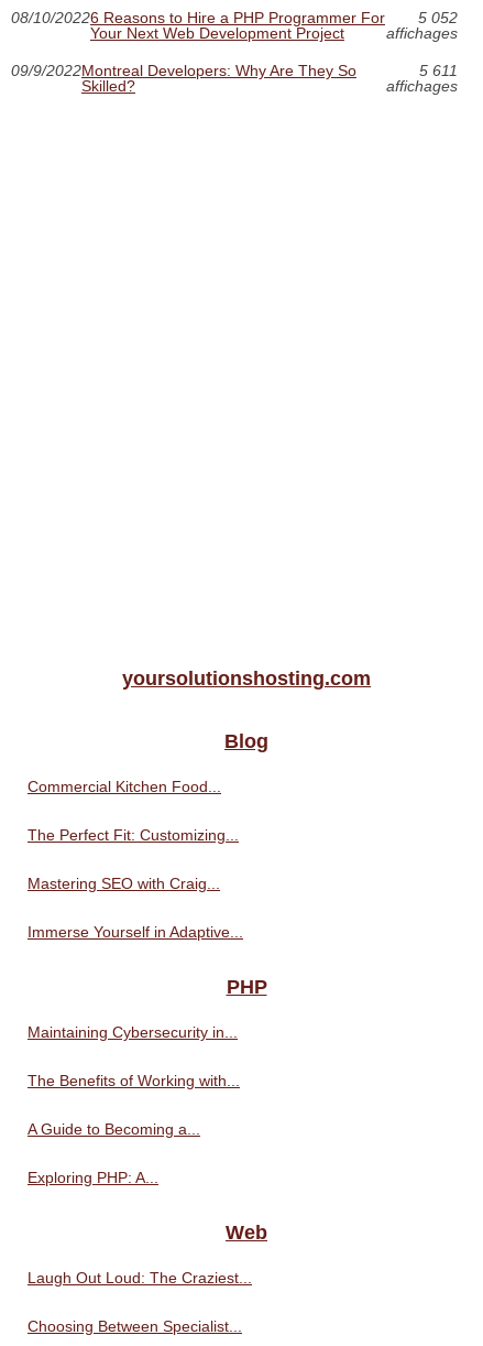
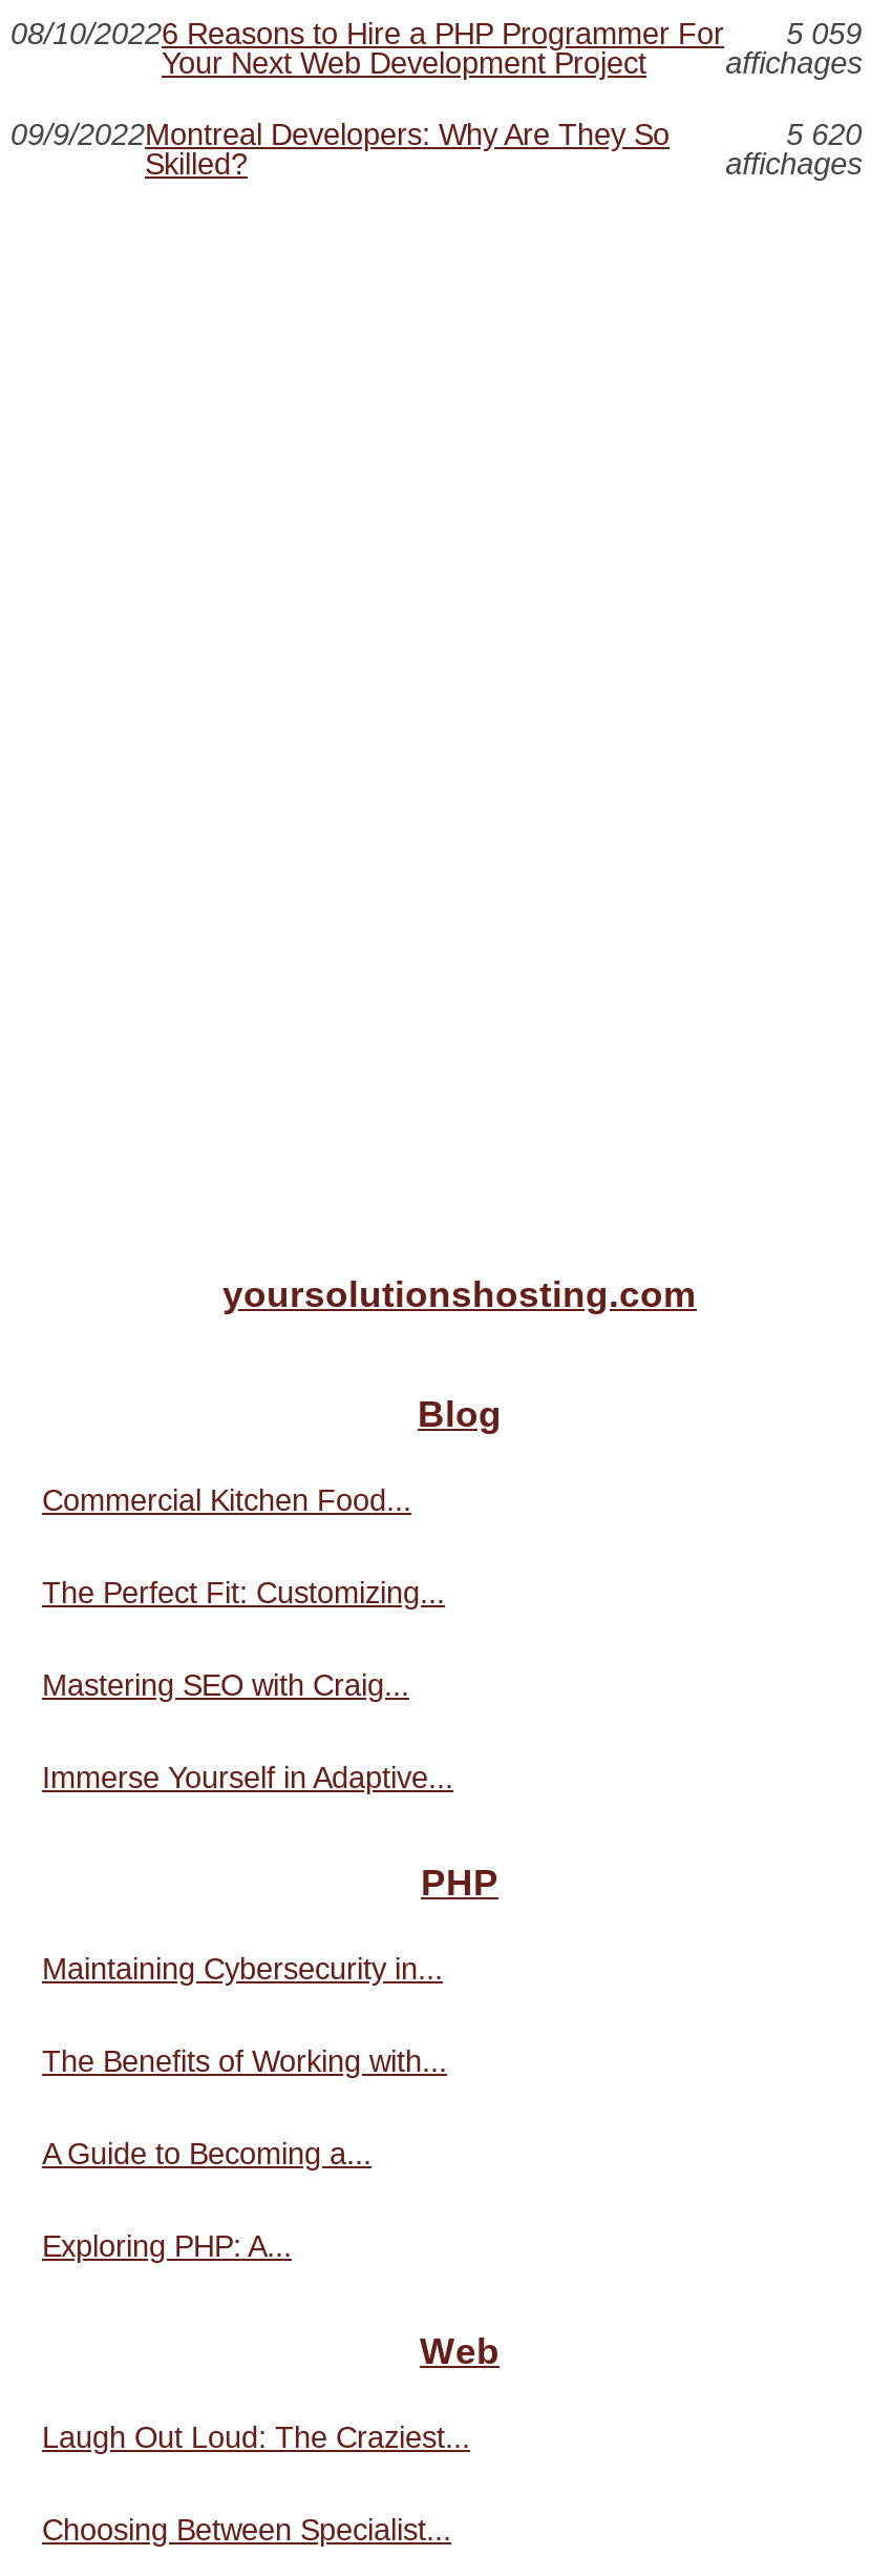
[11,9,457,27] 08/10/20226 Reasons to Hire a PHP Programmer For 5 052 -> [10,17,862,51] 08/10/20226 Reasons to Hire a PHP Programmer For 5 059
[419,62,457,80] 5 611 -> [786,118,862,152] 5 620

